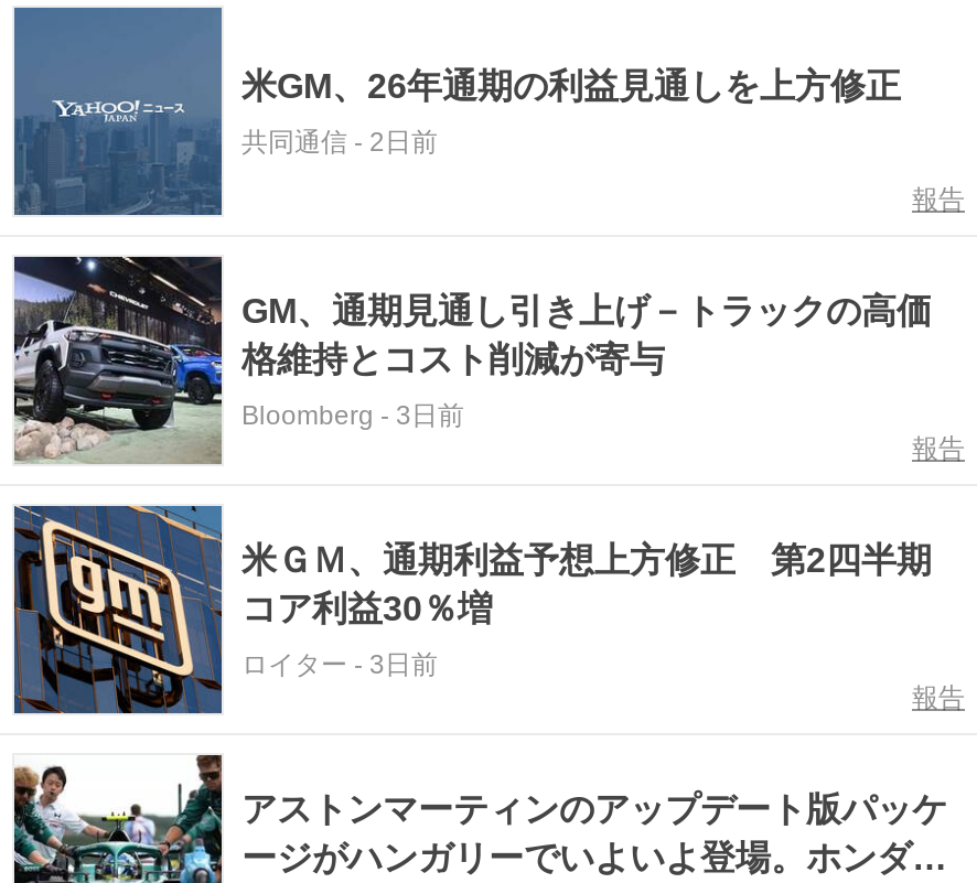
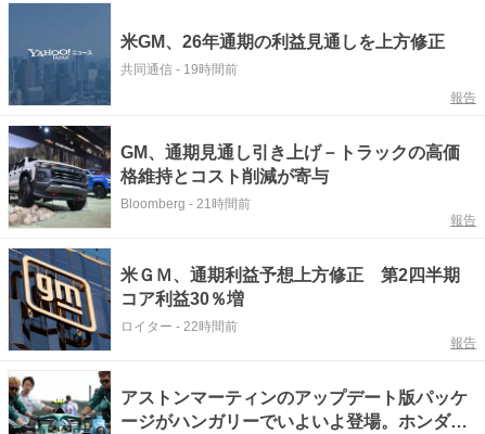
[241,127,438,158] 共同通信- 2日前 -> [120,62,238,77] 共同通信- 19時間前
[241,400,464,431] Bloomberg - 3日前 -> [120,196,251,212] Bloomberg - 21時間前
[241,649,438,680] ロイター- 3日前 -> [120,319,238,334] ロイター- 22時間前

